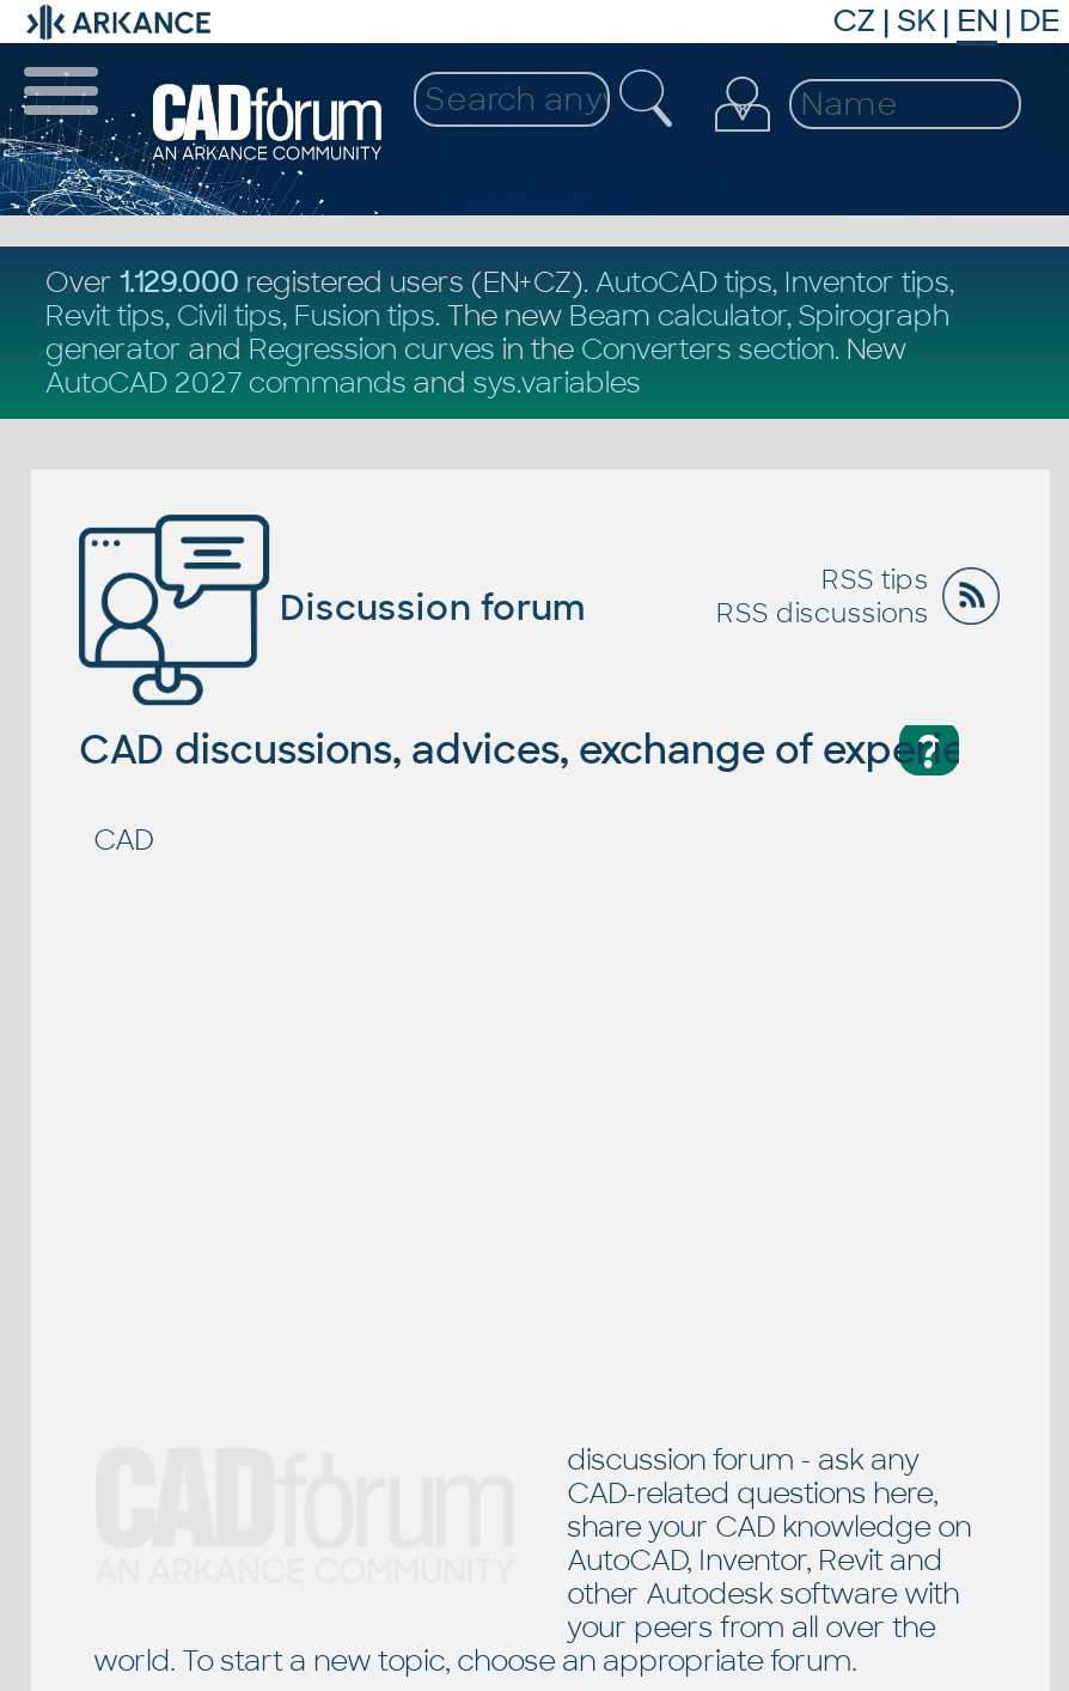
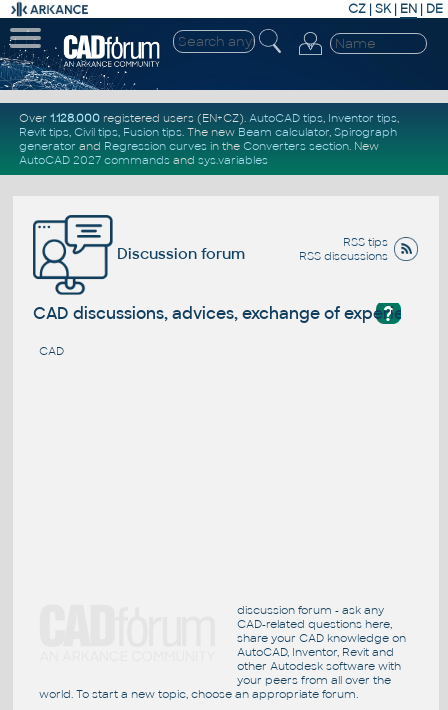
[45,266,949,299] Over 1.129.000 registered users (EN+CZ). AutoCAD tips, Inventor tips -> [19,111,397,125] Over 1.128.000 registered users (EN+CZ). AutoCAD tips, Inventor tips

